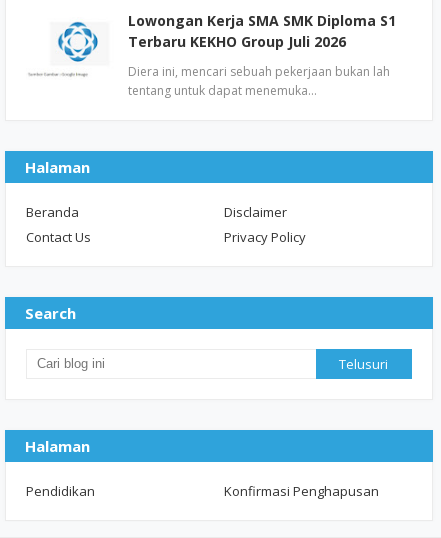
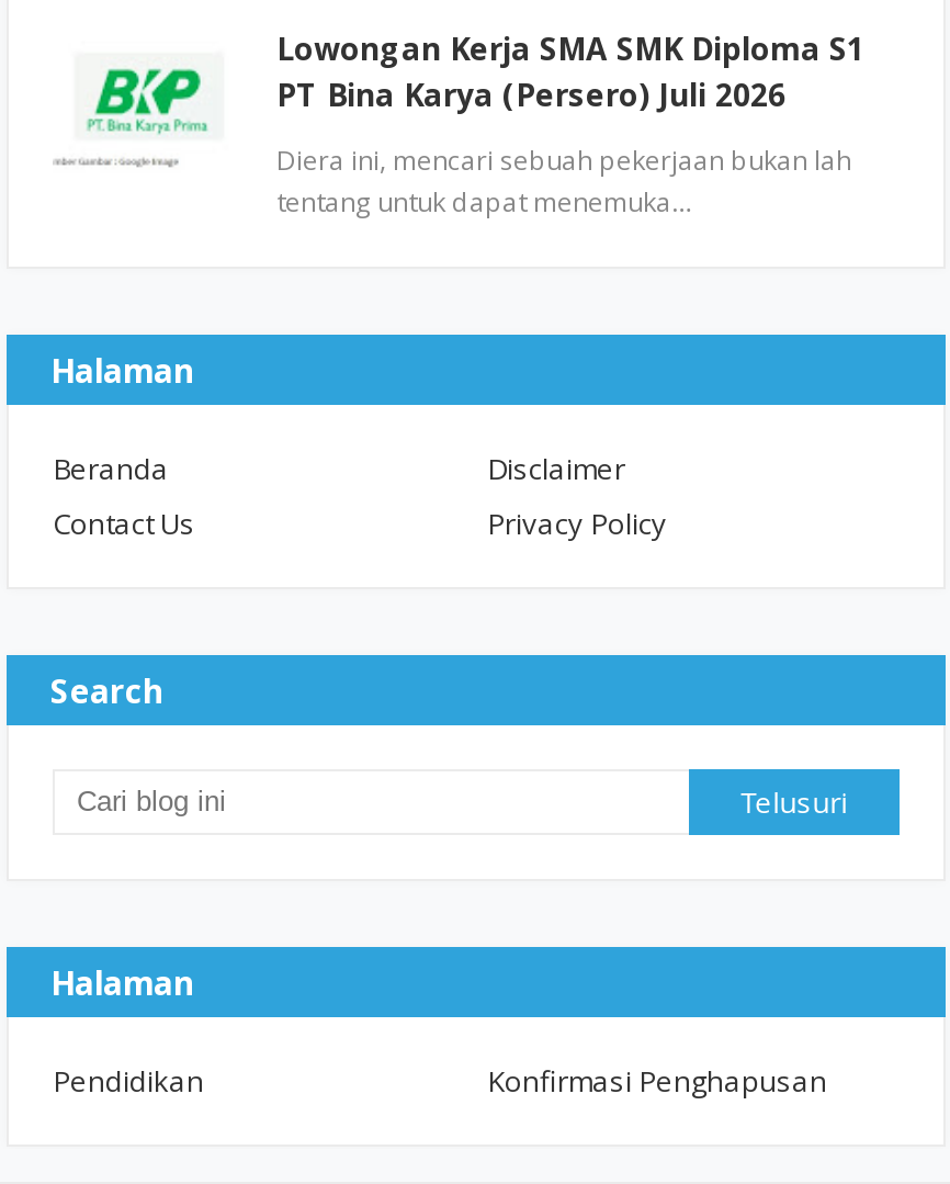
[42,21,346,63] [image] | Terbaru KEKHO Group Juli 2026 -> [83,52,785,139] [image] | PT Bina Karya (Persero) Juli 2026

